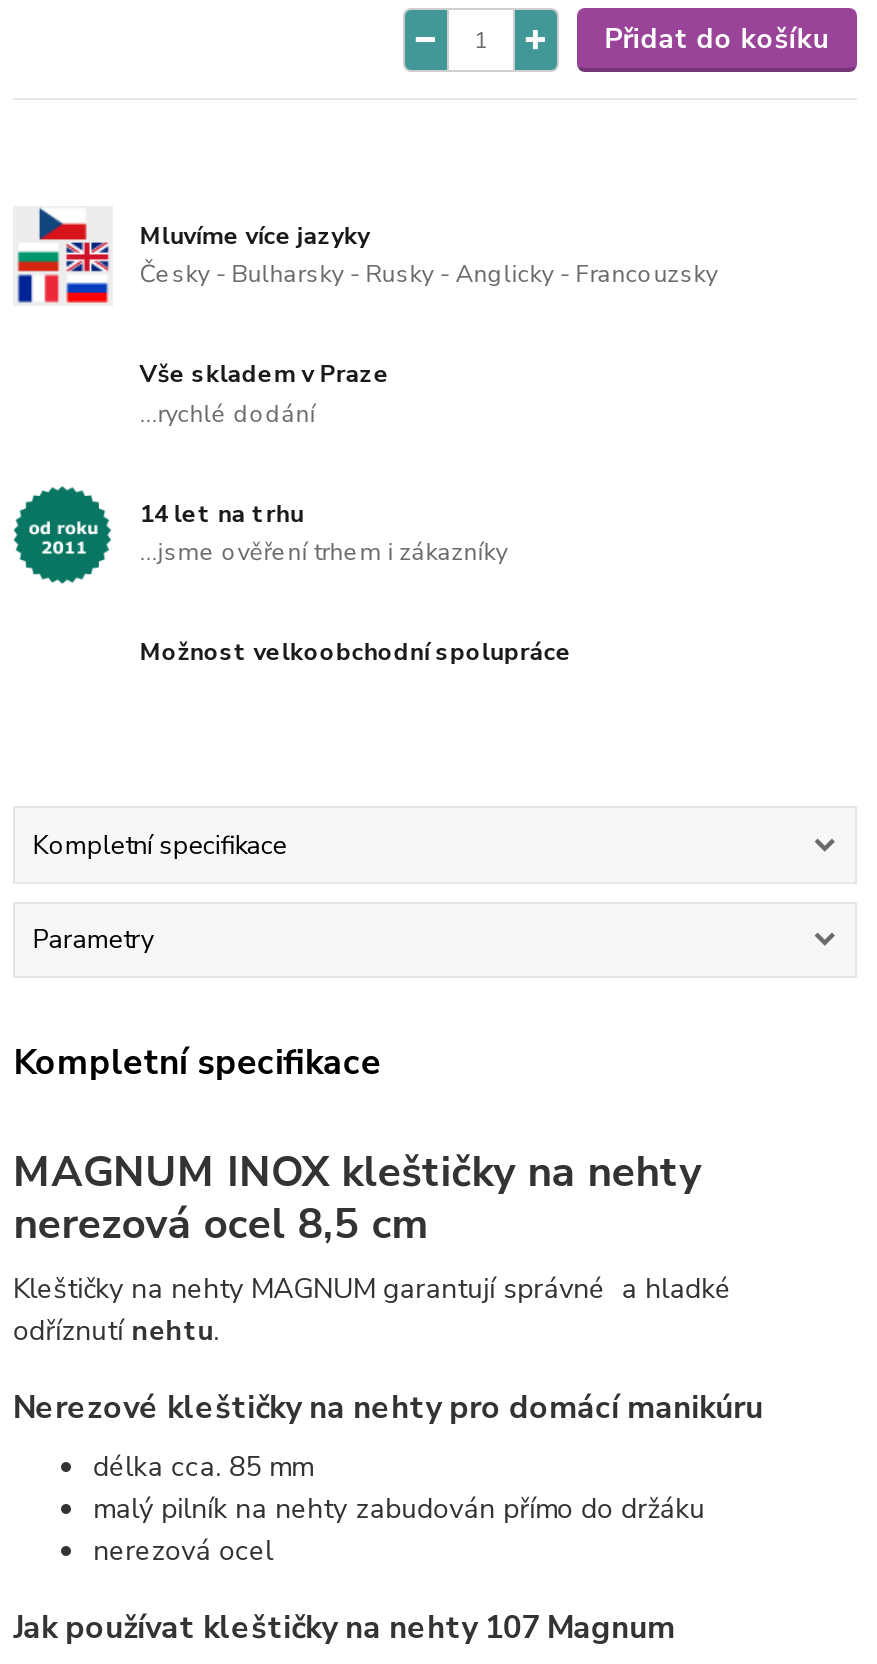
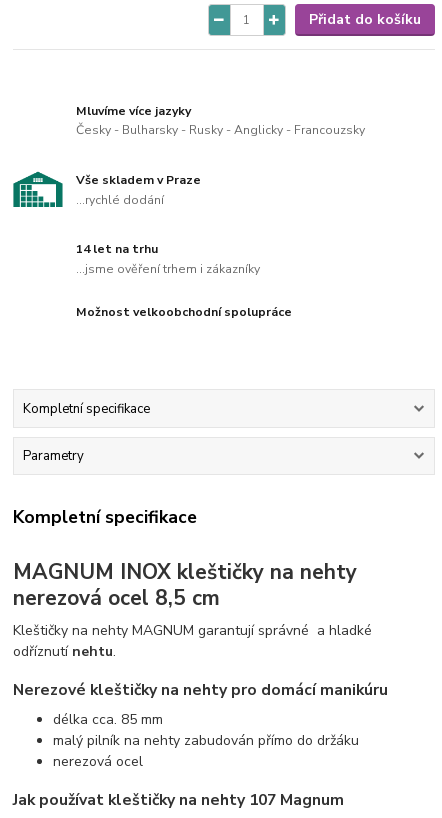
[15,206,111,306] [image] -> none
none -> [12,171,64,208] [image]
[13,484,113,586] [image] -> none

